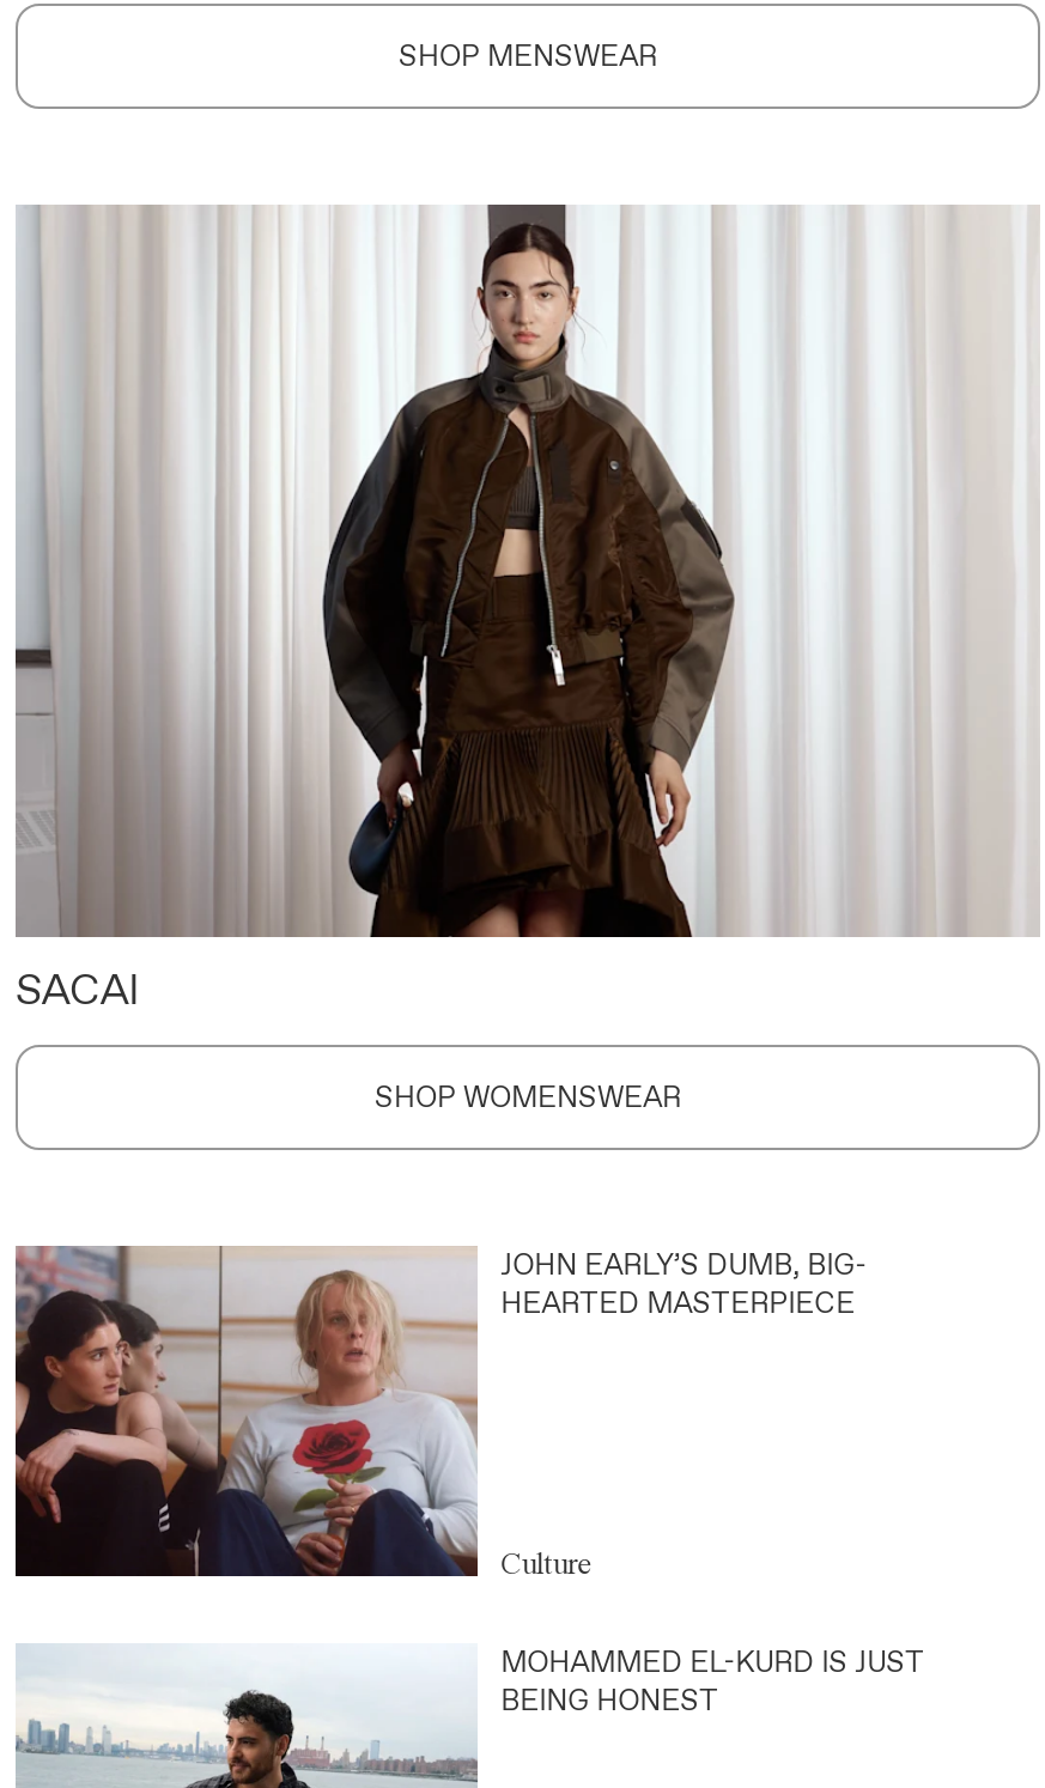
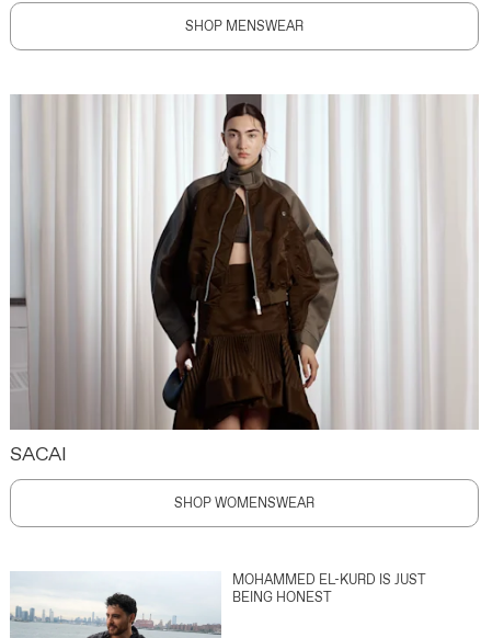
[13,1246,867,1581] [image] | JOHN EARLY’S DUMB, BIG- | HEARTED MASTERPIECE -> none
[501,1546,594,1581] Culture -> none

